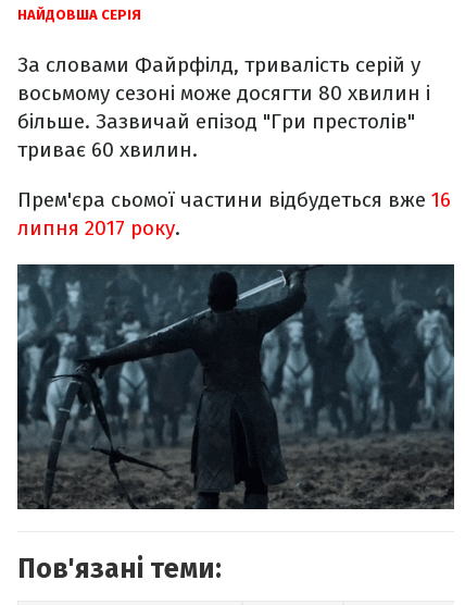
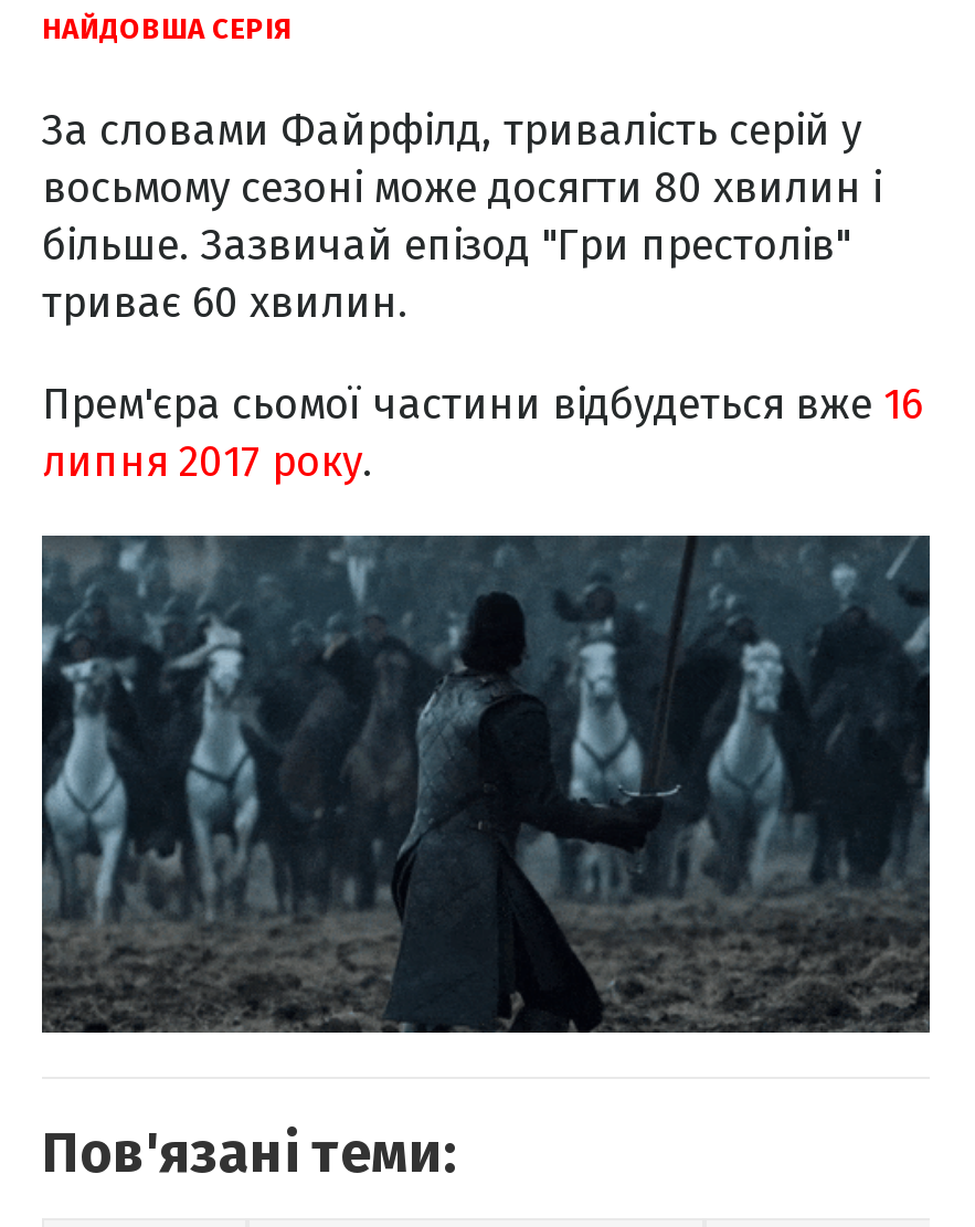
[16,266,455,509] [image] -> [42,536,932,1033] [image]

